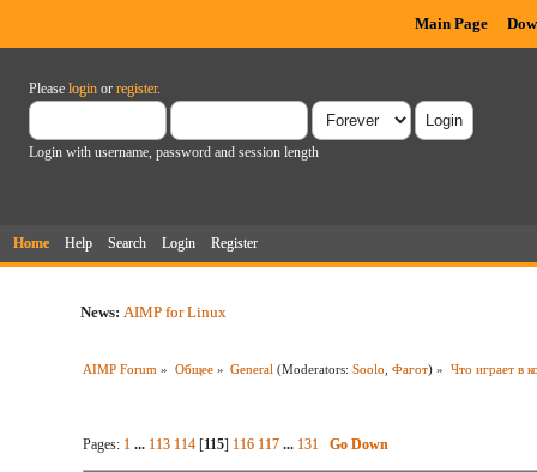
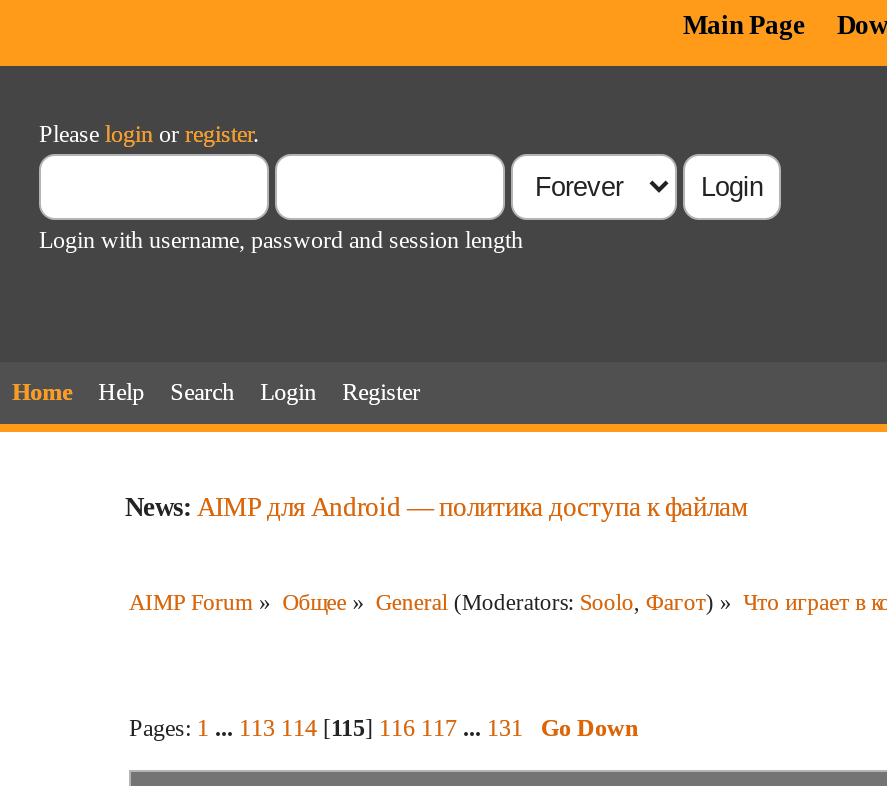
[80,303,227,321] News: AIMP for Linux -> [125,492,747,522] News: AIMP для Android — политика доступа к файлам

